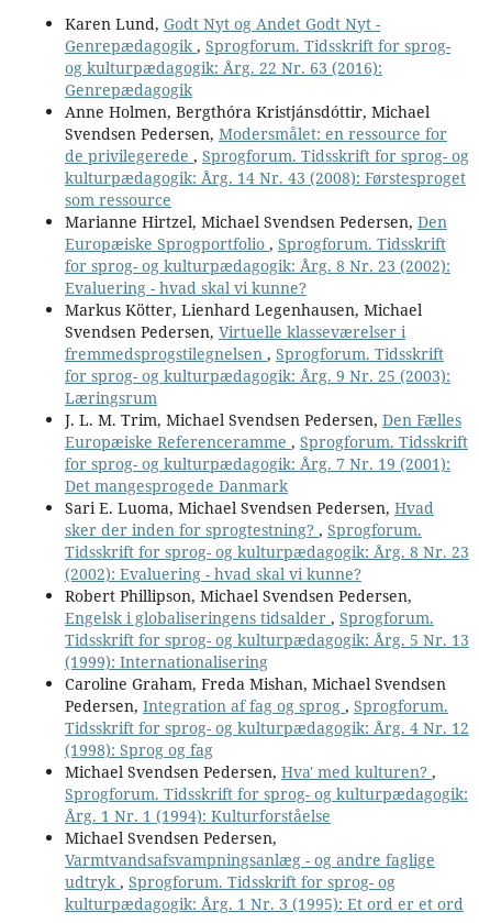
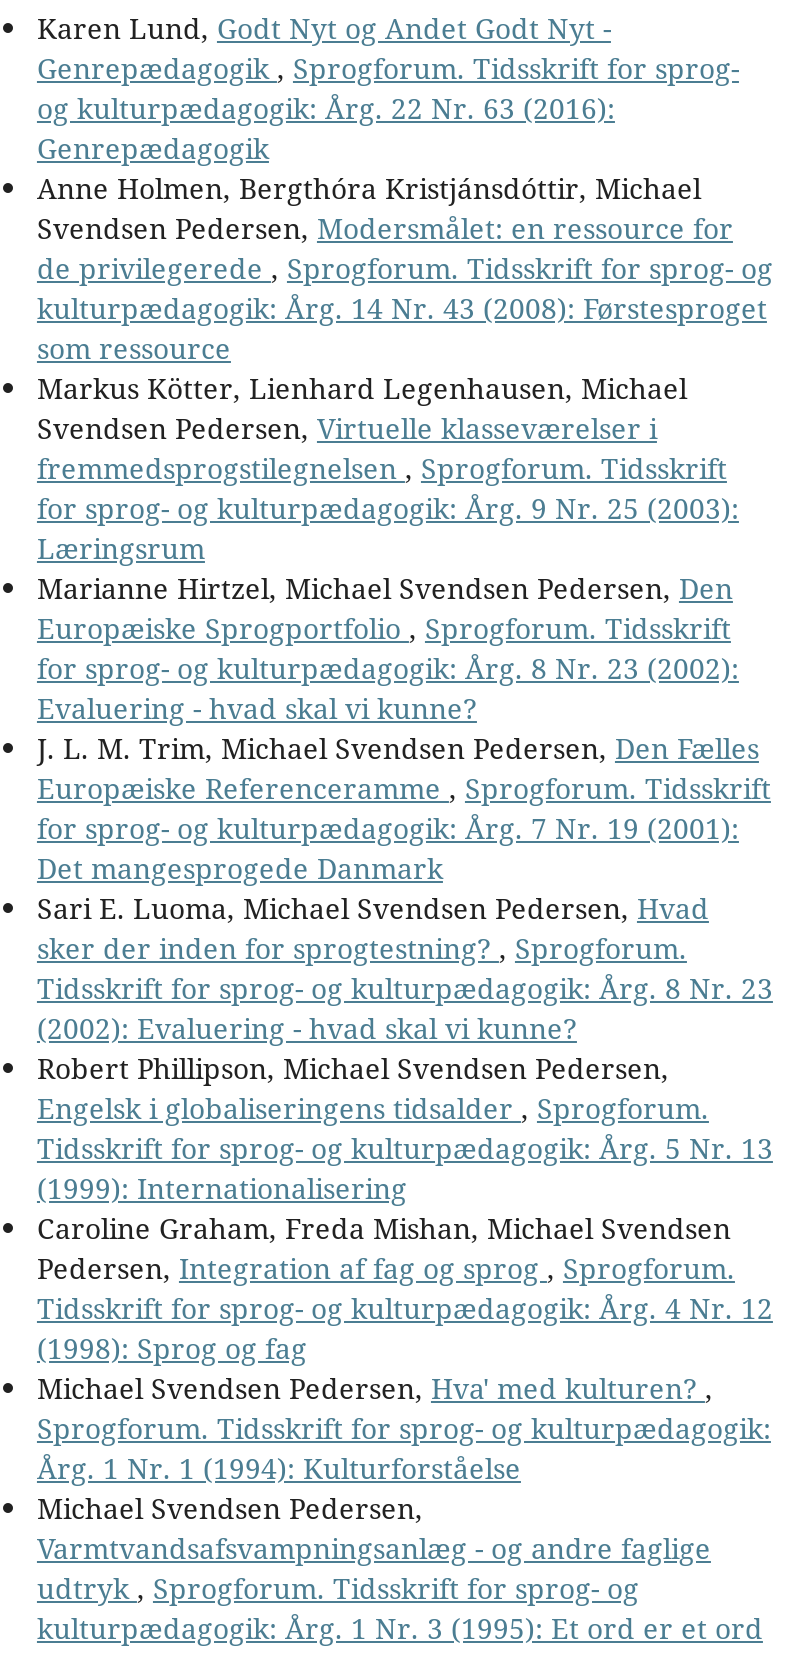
moved [65,211,450,298] -> [37,569,739,727]: Marianne Hirtzel, Michael Svendsen Pedersen, Den | Europæiske Sprogportfolio, Sprogforum. Tidsskrift | for sprog- og kulturpædagogik: Årg. 8 Nr. 23 (2002): | Evaluering - hvad skal vi kunne?
moved [65,299,450,408] -> [37,369,739,567]: Markus Kötter, Lienhard Legenhausen, Michael | Svendsen Pedersen, Virtuelle klasseværelser i | fremmedsprogstilegnelsen, Sprogforum. Tidsskrift | for sprog- og kulturpædagogik: Årg. 9 Nr. 25 (2003): | Læringsrum

